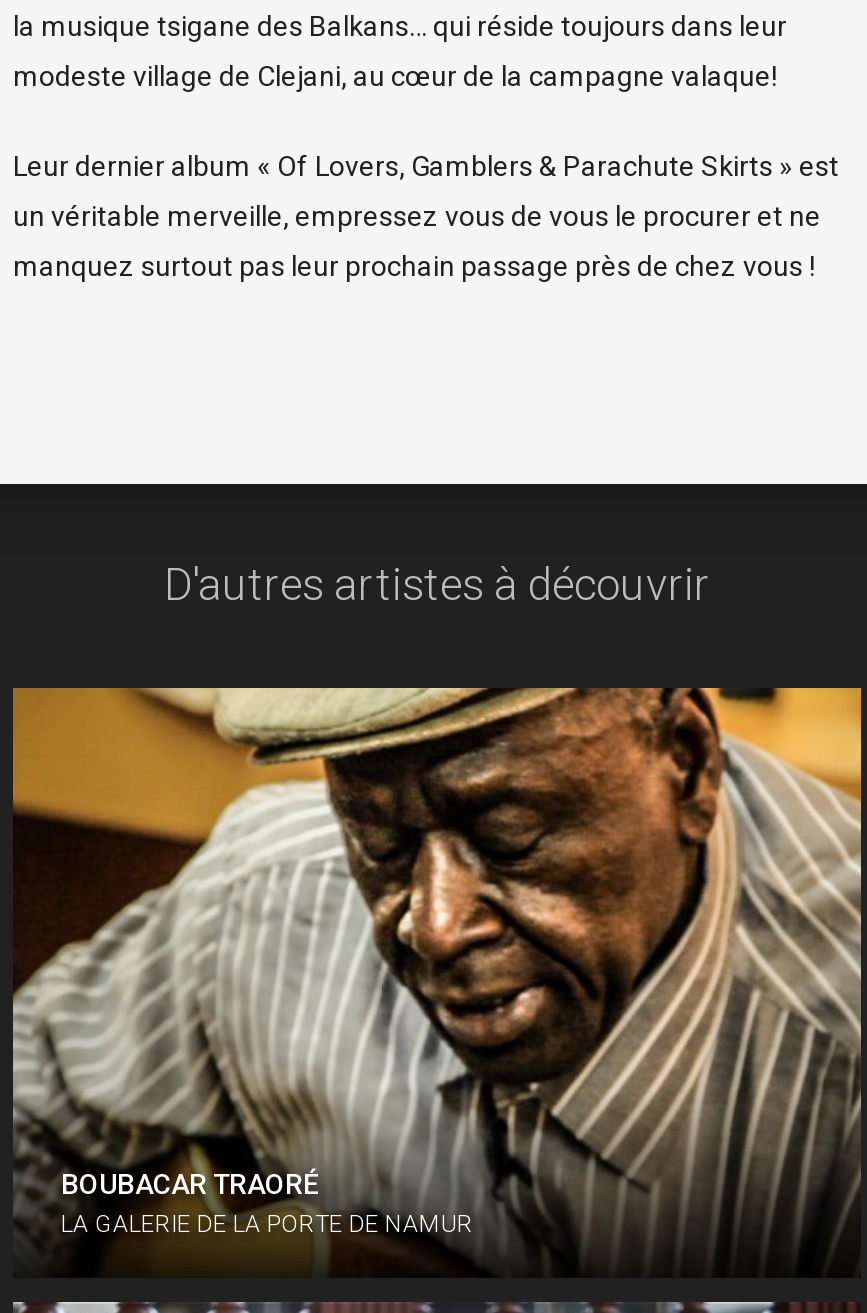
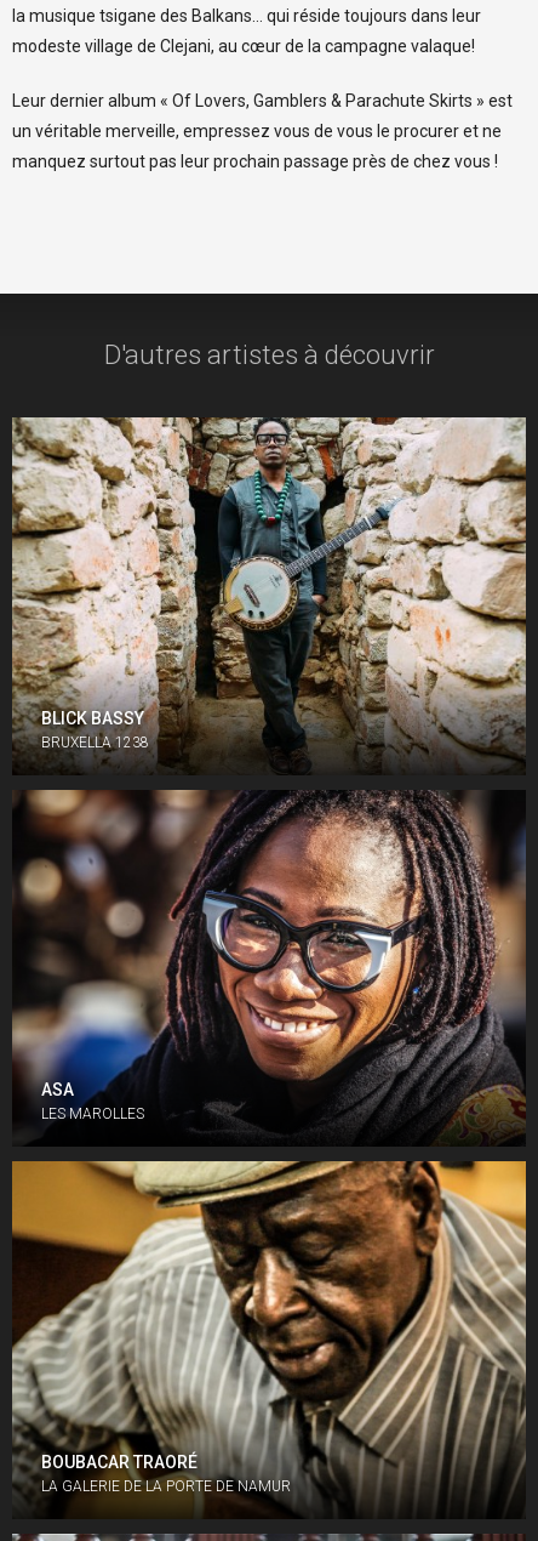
none -> [11,416,527,772] [image] | BLICK BASSY | BRUXELLA 1238
none -> [12,789,526,1145] [image] | ASA | LES MAROLLES

